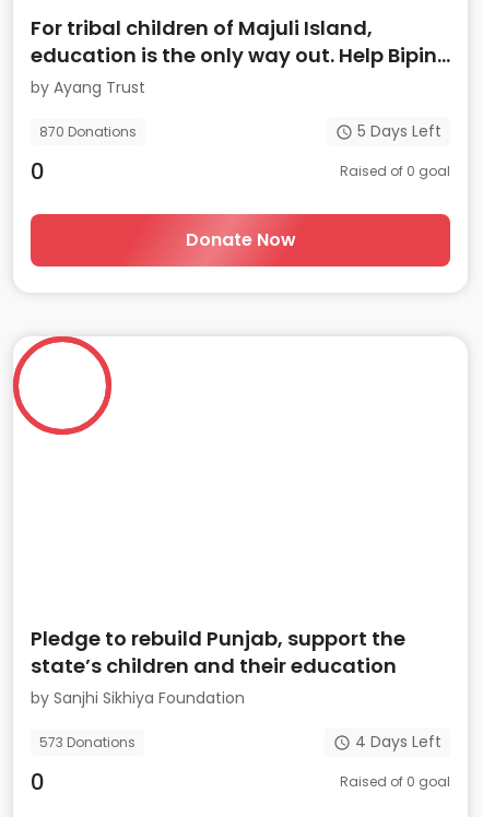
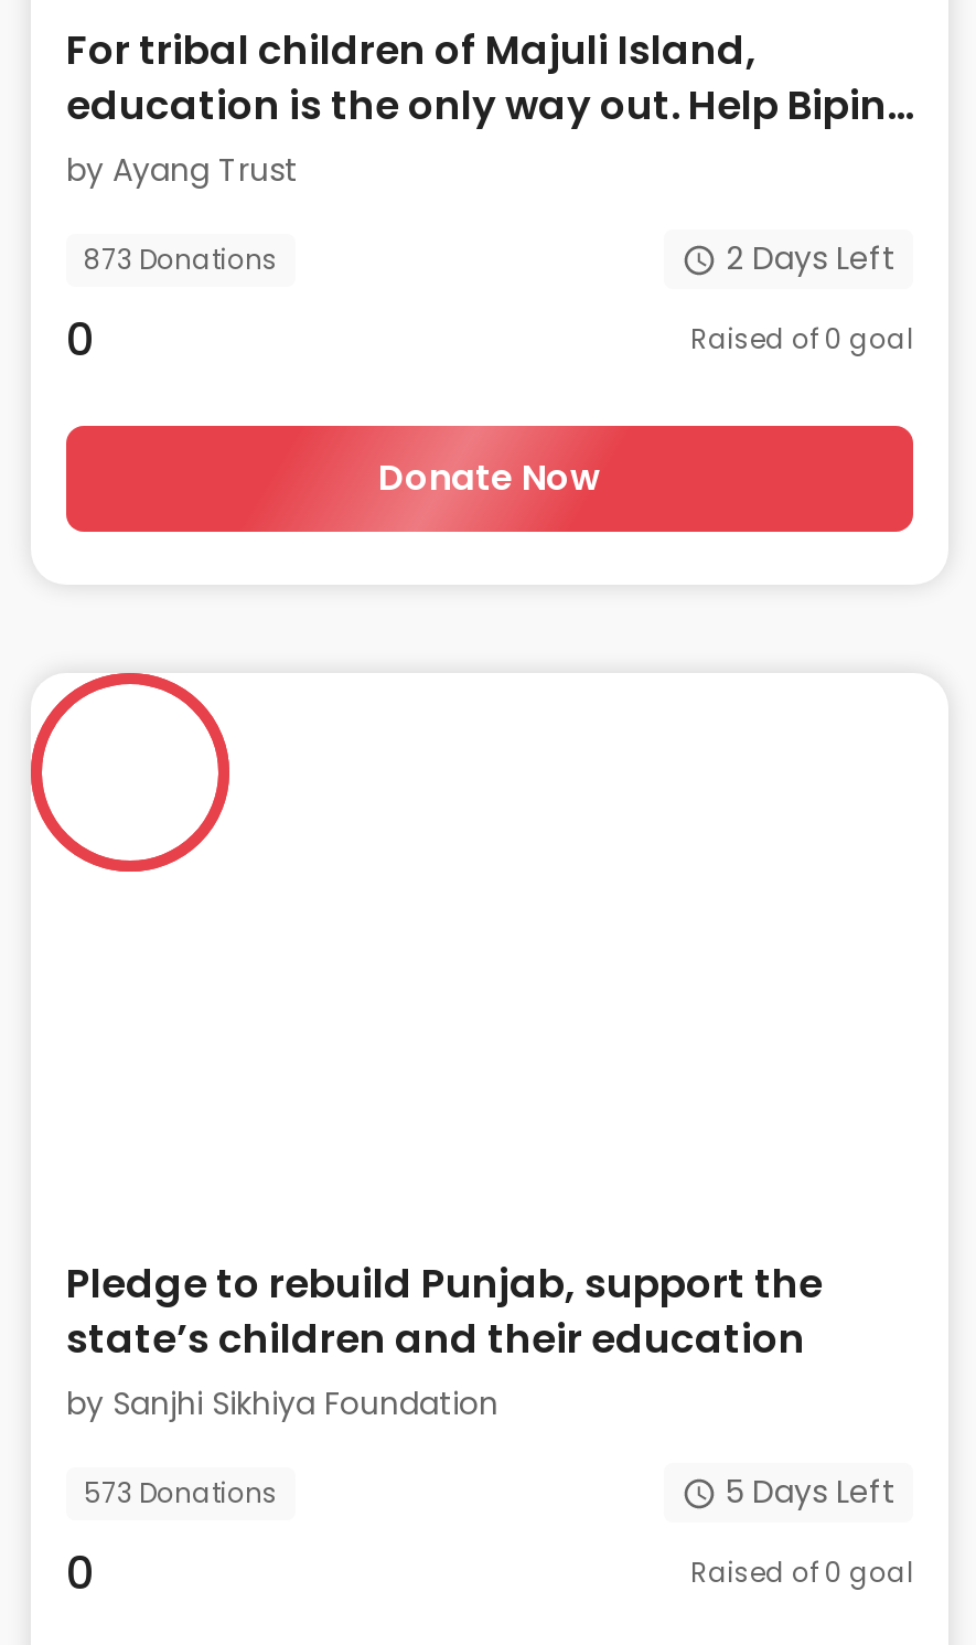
[39,122,137,140] 870 Donations -> [84,239,278,277] 873 Donations
[357,120,441,142] 5 Days Left -> [726,236,895,280] 2 Days Left
[355,731,441,753] 4 Days Left -> [726,1470,895,1514] 5 Days Left

